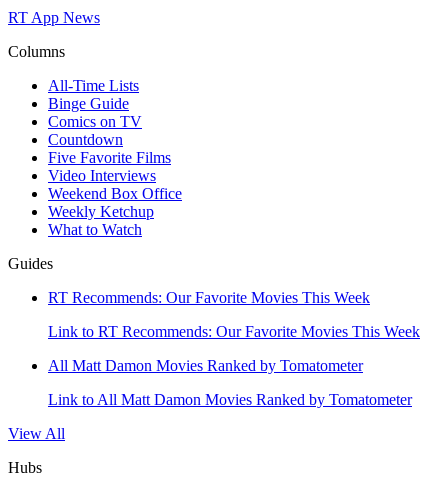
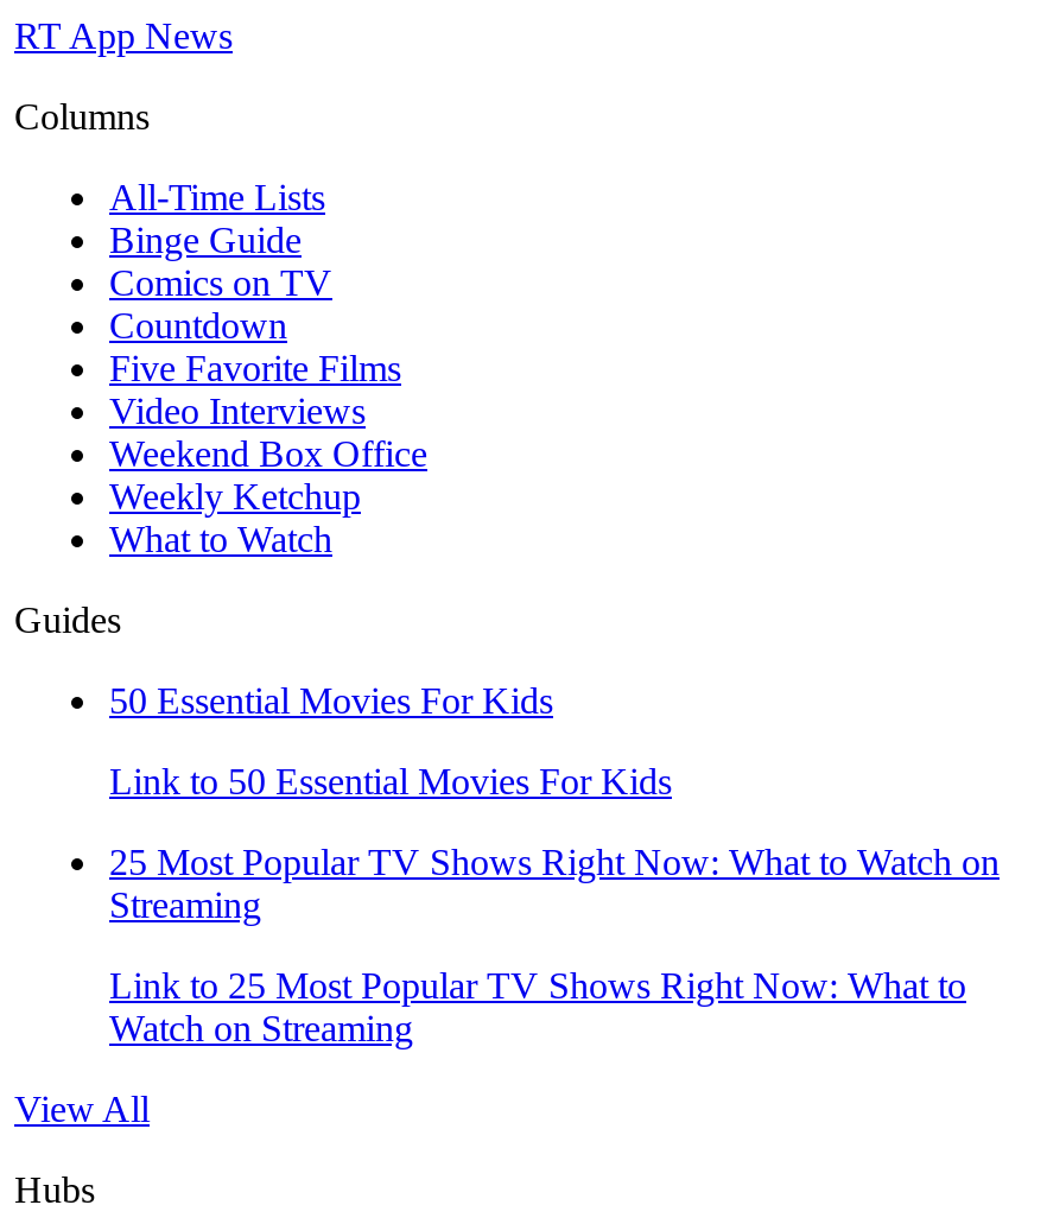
[48,289,370,306] RT Recommends: Our Favorite Movies This Week -> [109,680,553,721] 50 Essential Movies For Kids
[48,323,420,340] Link to RT Recommends: Our Favorite Movies This Week -> [109,761,672,801] Link to 50 Essential Movies For Kids
[48,357,363,374] All Matt Damon Movies Ranked by Tomatometer -> [109,842,1000,925] 25 Most Popular TV Shows Right Now: What to Watch on | Streaming
[48,391,412,408] Link to All Matt Damon Movies Ranked by Tomatometer -> [109,965,966,1048] Link to 25 Most Popular TV Shows Right Now: What to | Watch on Streaming

